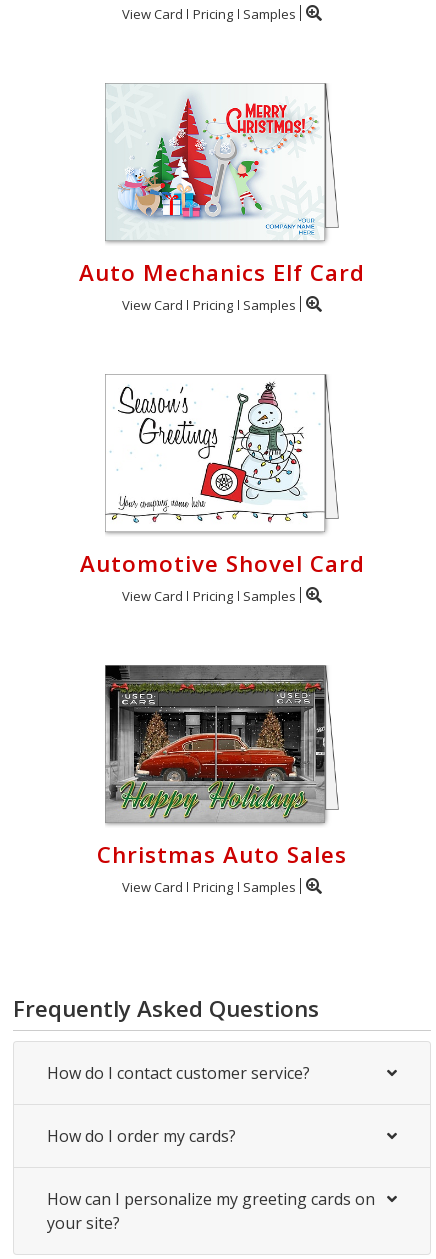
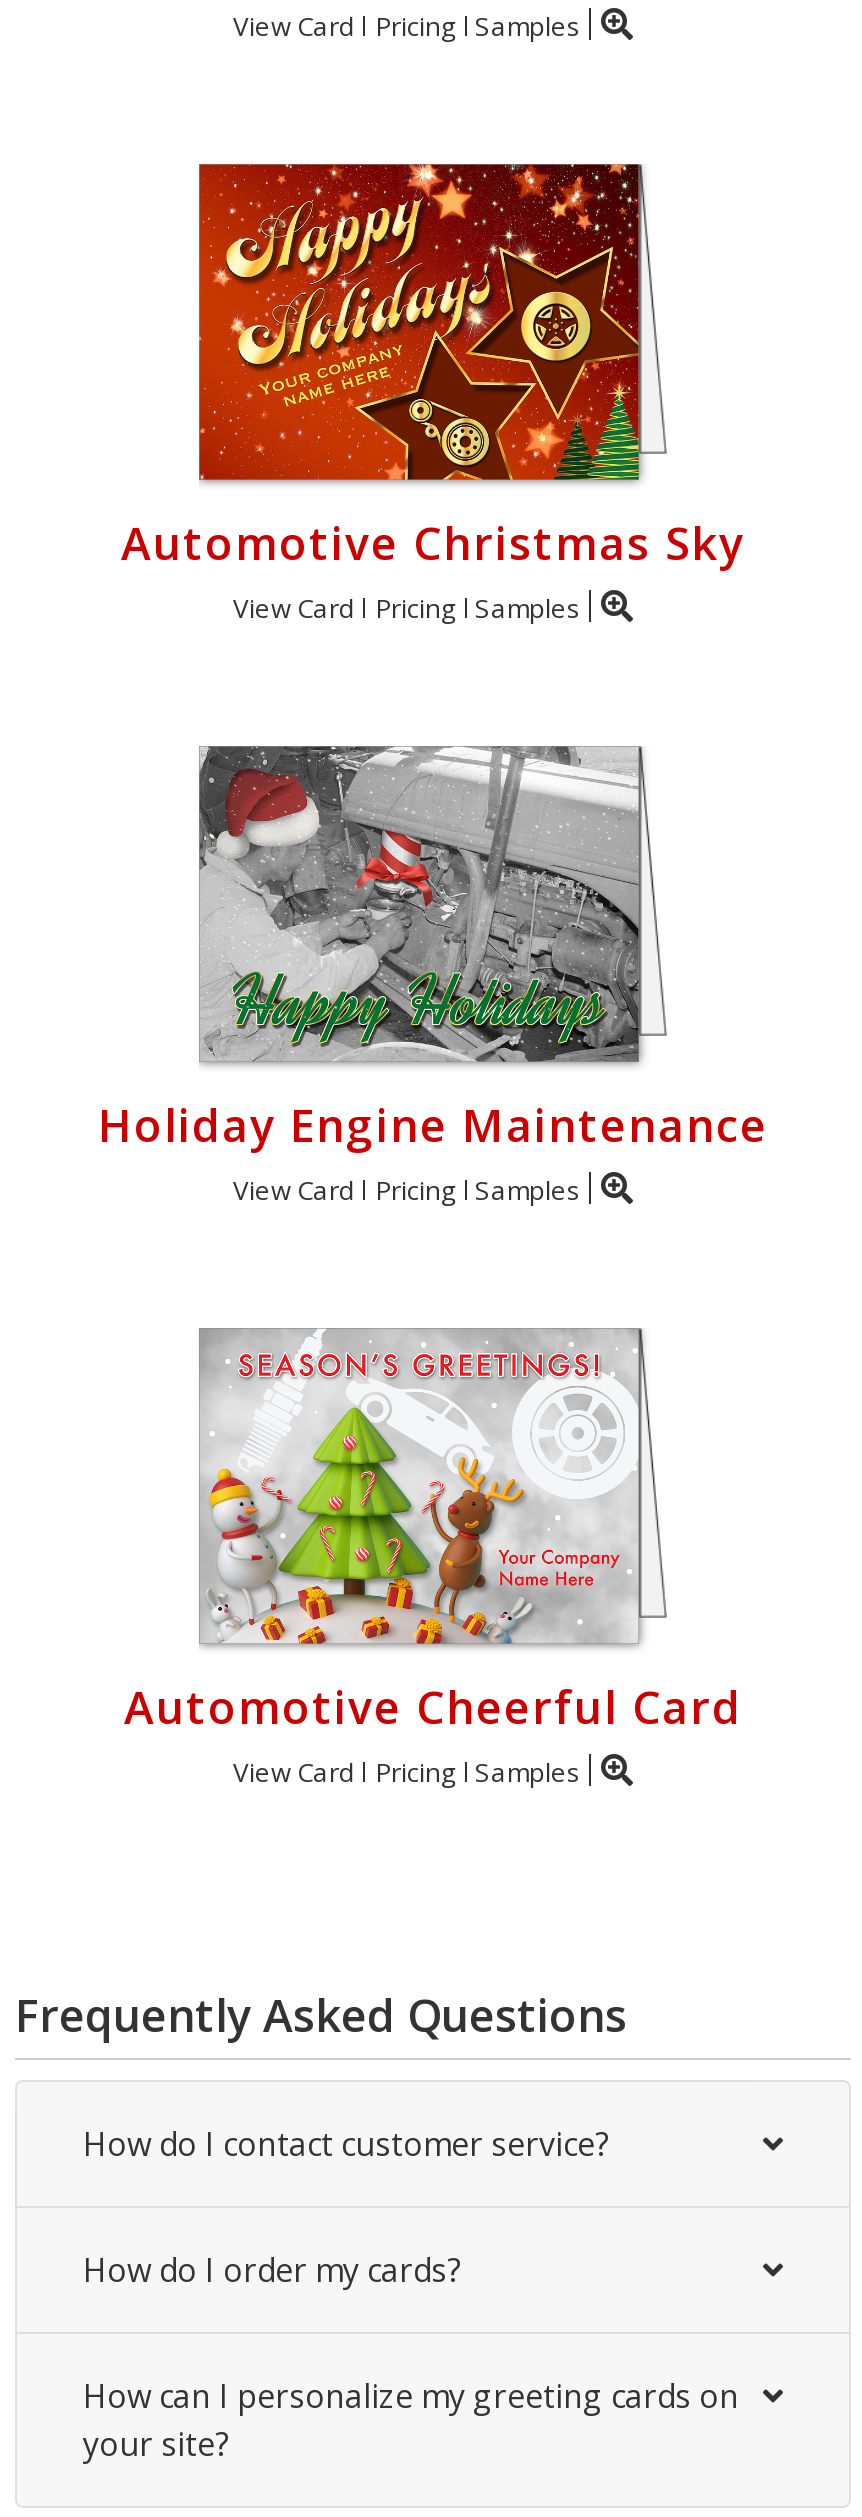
[79,83,365,288] [image] | Auto Mechanics Elf Card -> [121,163,745,575] [image] | Automotive Christmas Sky
[79,374,364,579] [image] | Automotive Shovel Card -> [98,745,768,1157] [image] | Holiday Engine Maintenance
[97,665,347,870] [image] | Christmas Auto Sales -> [124,1331,742,1739] [image] | Automotive Cheerful Card

